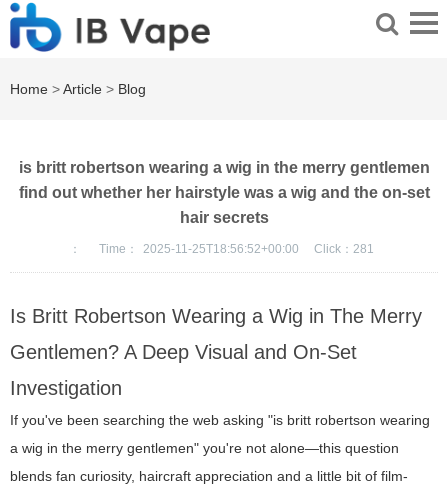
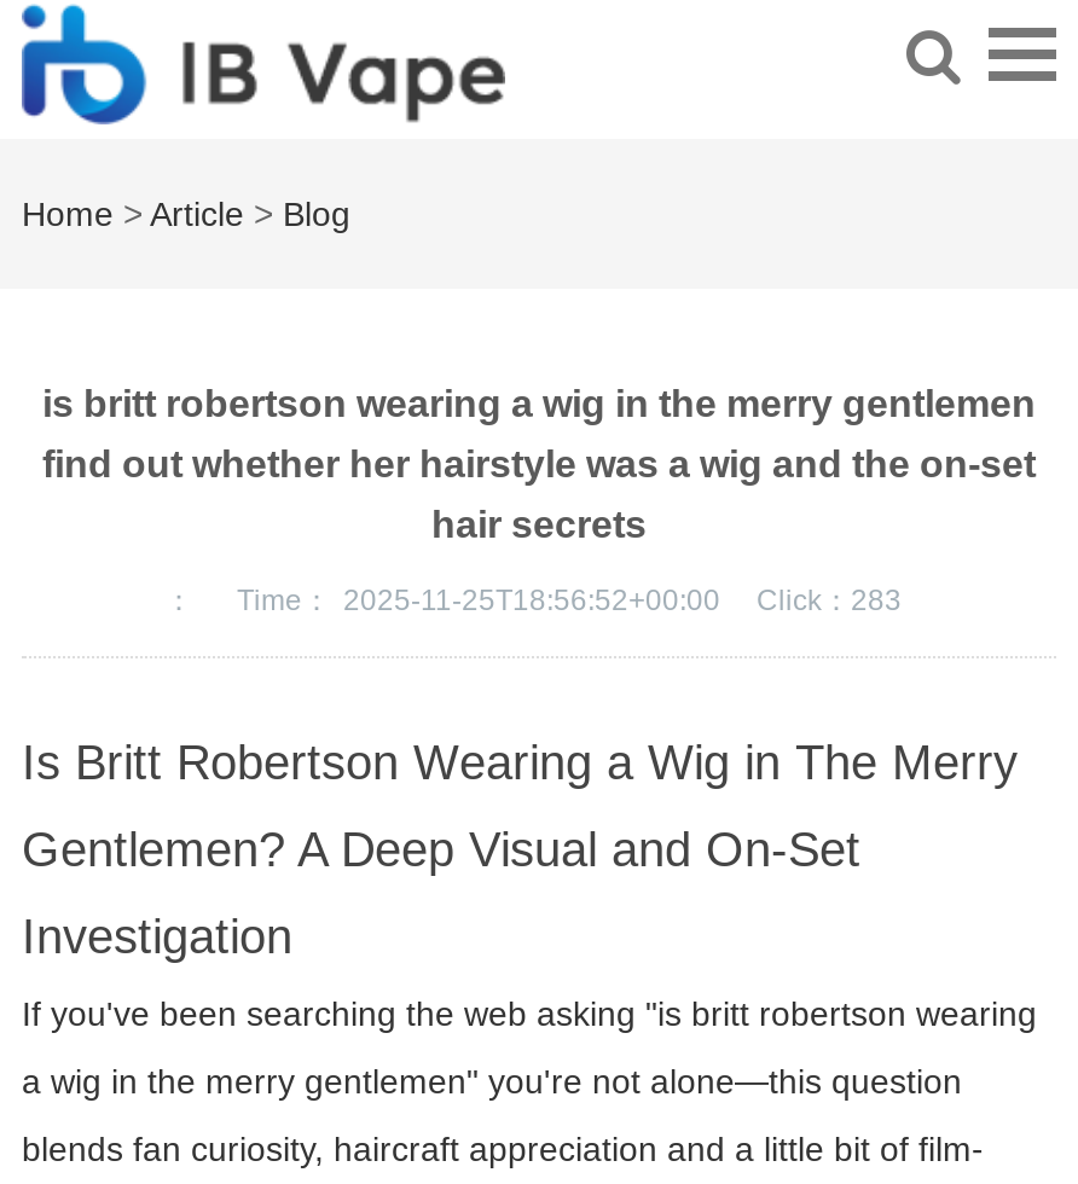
[314,242,374,256] Click：281 -> [757,585,902,619] Click：283

